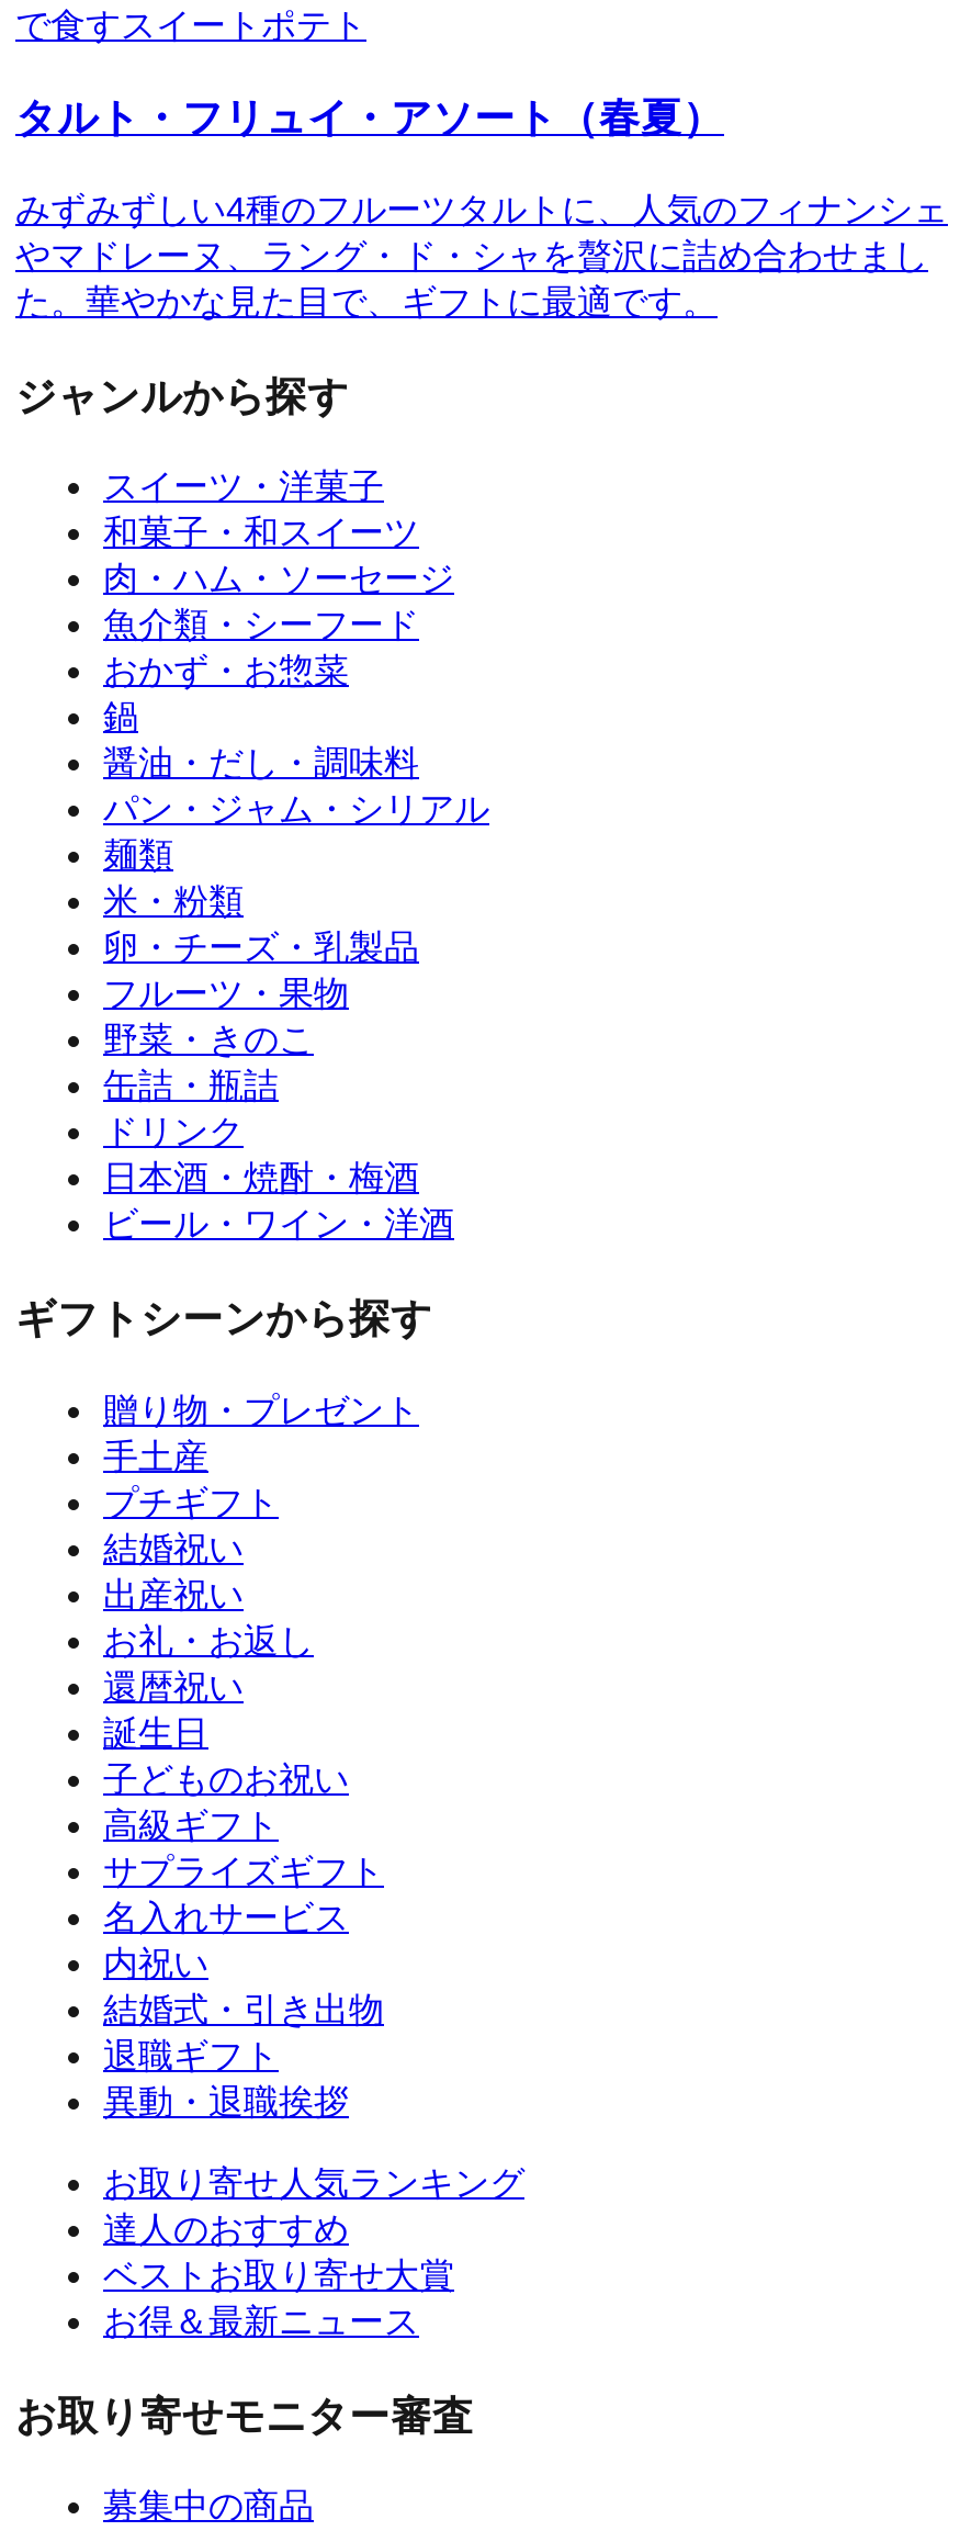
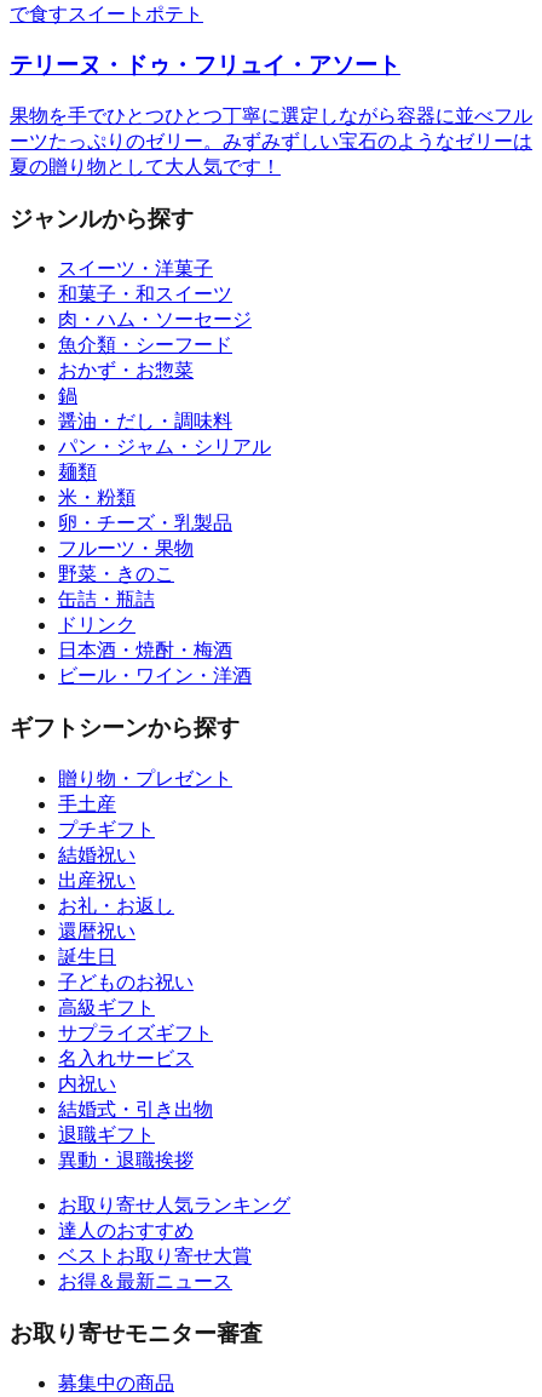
[15,95,724,141] タルト・フリュイ・アソート（春夏） -> [10,52,400,78] テリーヌ・ドゥ・フリュイ・アソート
[15,191,948,320] みずみずしい4種のフルーツタルトに、人気のフィナンシェ | やマドレーヌ、ラング・ド・シャを贅沢に詰め合わせまし | た。華やかな見た目で、ギフトに最適です。 -> [10,105,532,177] 果物を手でひとつひとつ丁寧に選定しながら容器に並べフル | ーツたっぷりのゼリー。みずみずしい宝石のようなゼリーは | 夏の贈り物として大人気です！

